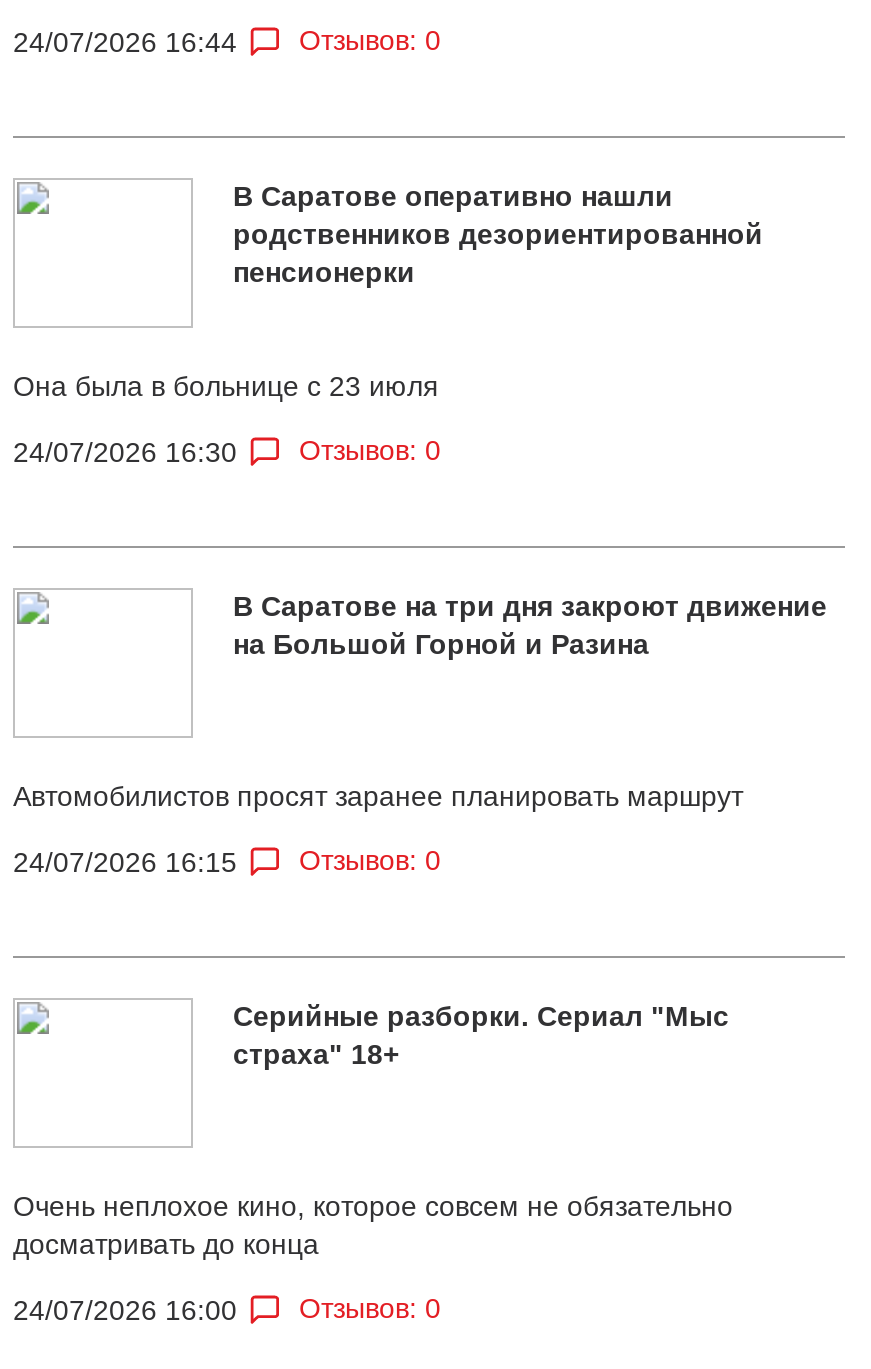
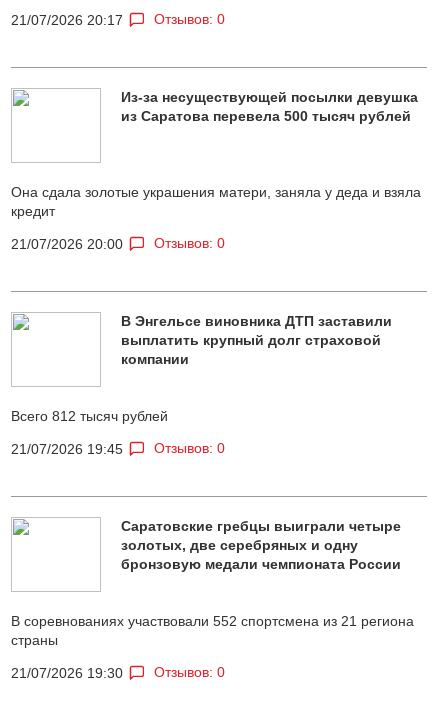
[13,23,441,57] 24/07/2026 16:44 Отзывов: 0 -> [11,11,225,28] 21/07/2026 20:17 Отзывов: 0
[233,179,763,287] В Саратове оперативно нашли | родственников дезориентированной | пенсионерки -> [121,89,418,124] Из-за несуществующей посылки девушка | из Саратова перевела 500 тысяч рублей
[13,369,439,401] Она была в больнице с 23 июля -> [11,184,421,219] Она сдала золотые украшения матери, заняла у деда и взяла | кредит
[13,433,441,467] 24/07/2026 16:30 Отзывов: 0 -> [11,235,225,252] 21/07/2026 20:00 Отзывов: 0
[233,589,827,659] В Саратове на три дня закроют движение | на Большой Горной и Разина -> [121,313,392,367] В Энгельсе виновника ДТП заставили | выплатить крупный долг страховой | компании
[13,779,743,811] Автомобилистов просят заранее планировать маршрут -> [11,408,168,424] Всего 812 тысяч рублей
[13,843,441,877] 24/07/2026 16:15 Отзывов: 0 -> [11,440,225,457] 21/07/2026 19:45 Отзывов: 0
[233,999,729,1069] Серийные разборки. Сериал "Мыс | страха" 18+ -> [121,518,401,572] Саратовские гребцы выиграли четыре | золотых, две серебряных и одну | бронзовую медали чемпионата России
[13,1189,733,1259] Очень неплохое кино, которое совсем не обязательно | досматривать до конца -> [11,613,414,648] В соревнованиях участвовали 552 спортсмена из 21 региона | страны
[13,1291,441,1325] 24/07/2026 16:00 Отзывов: 0 -> [11,664,225,681] 21/07/2026 19:30 Отзывов: 0

